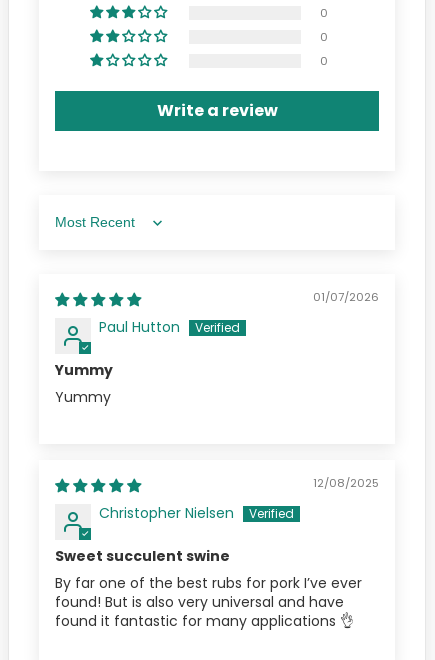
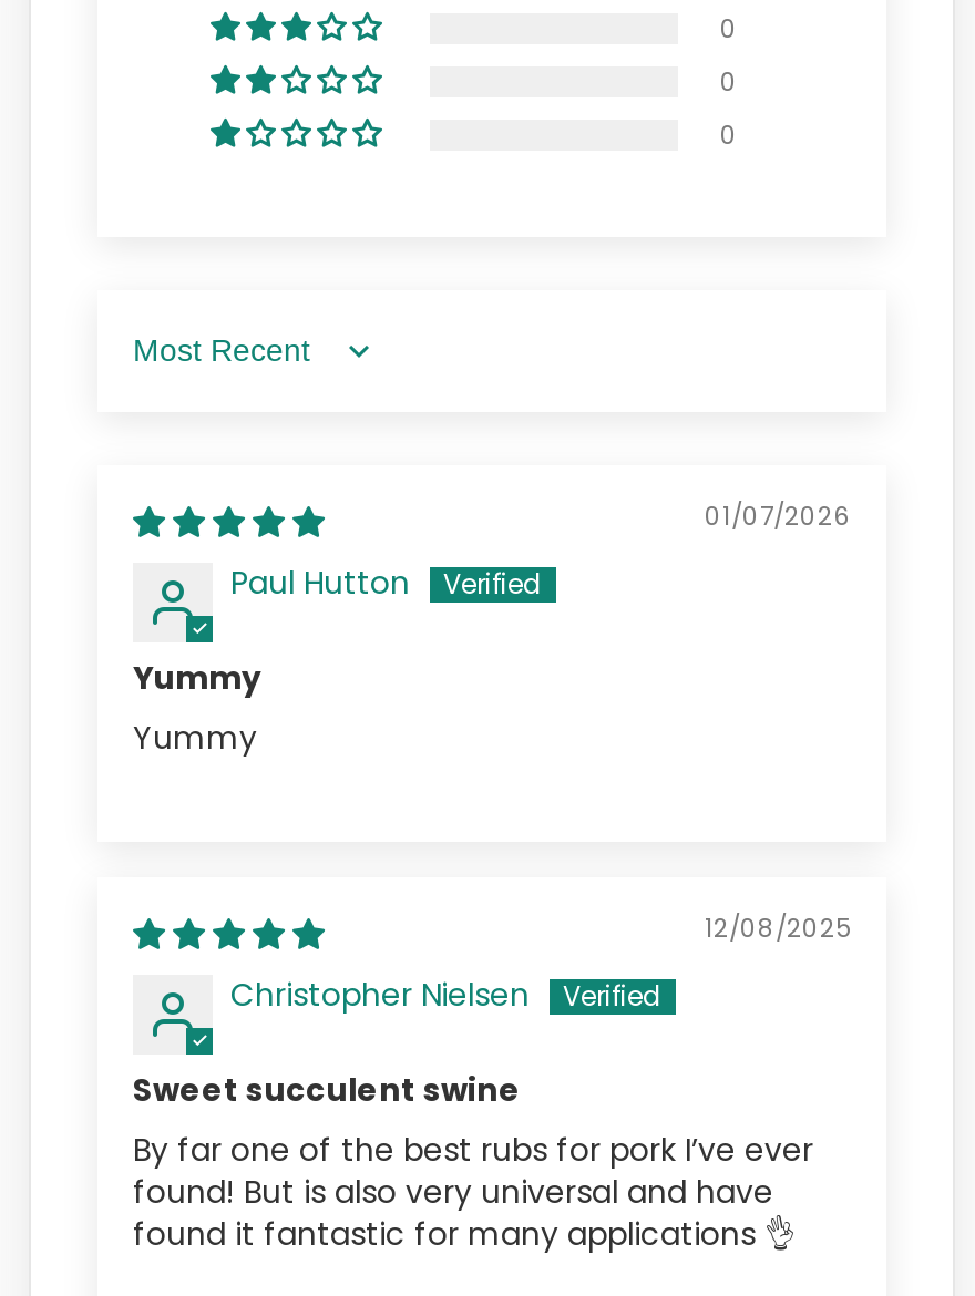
[156,99,277,122] Write a review -> none

